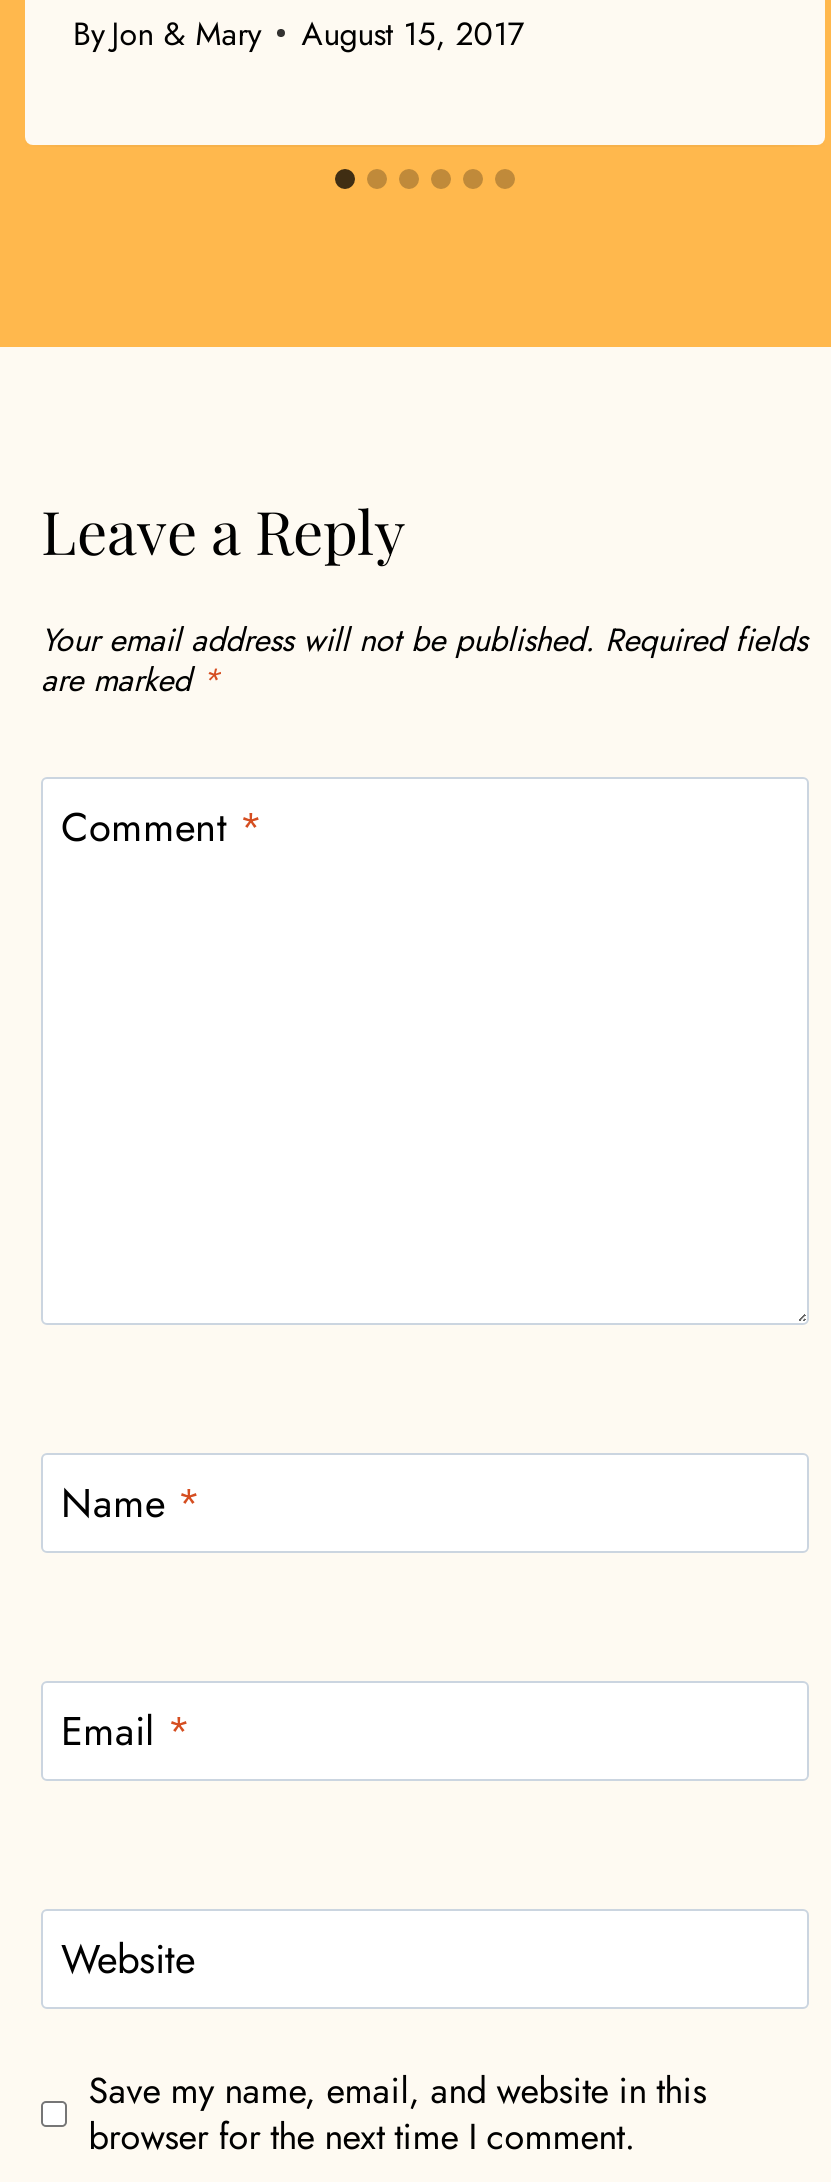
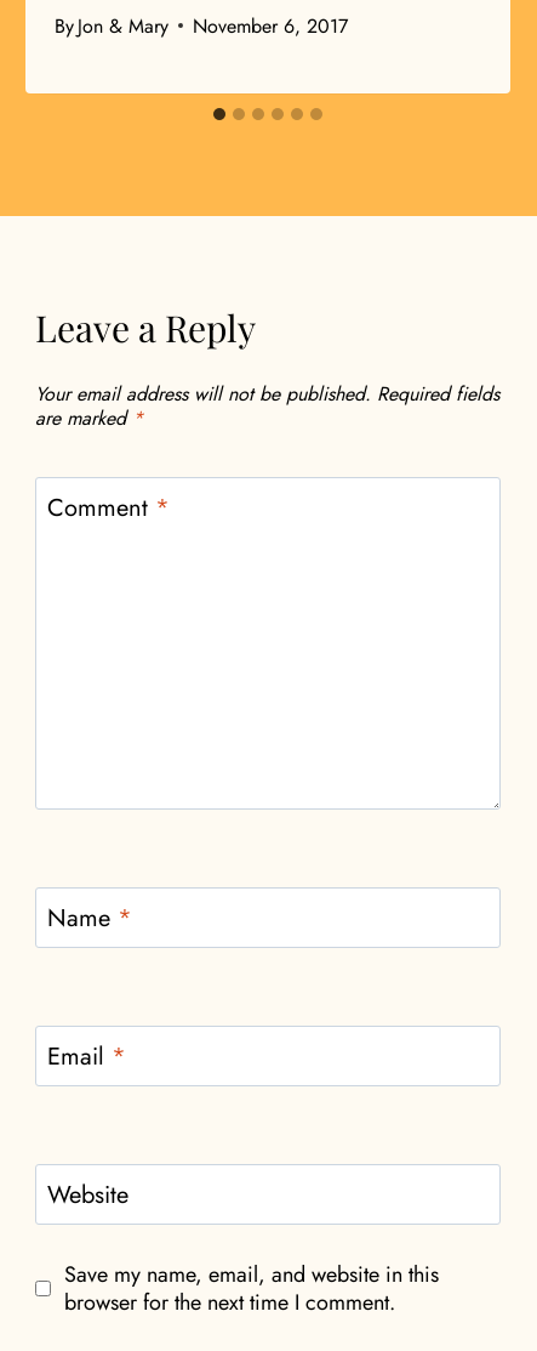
[73,11,523,57] By Jon & Mary August 15, 2017 -> [55,12,348,40] By Jon & Mary November 6, 2017

